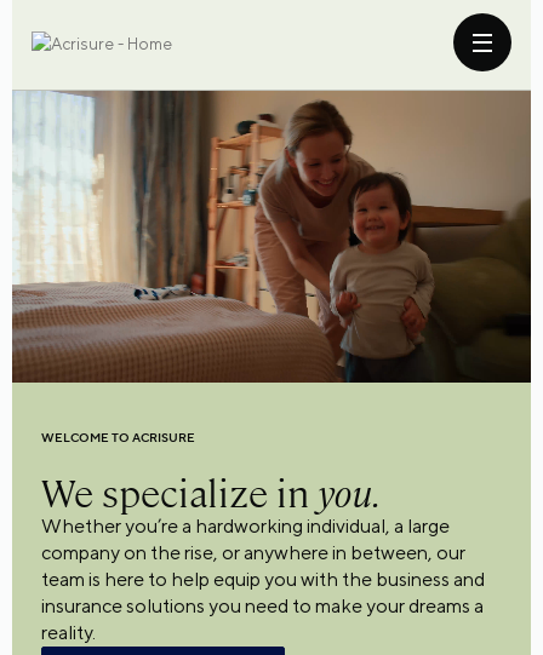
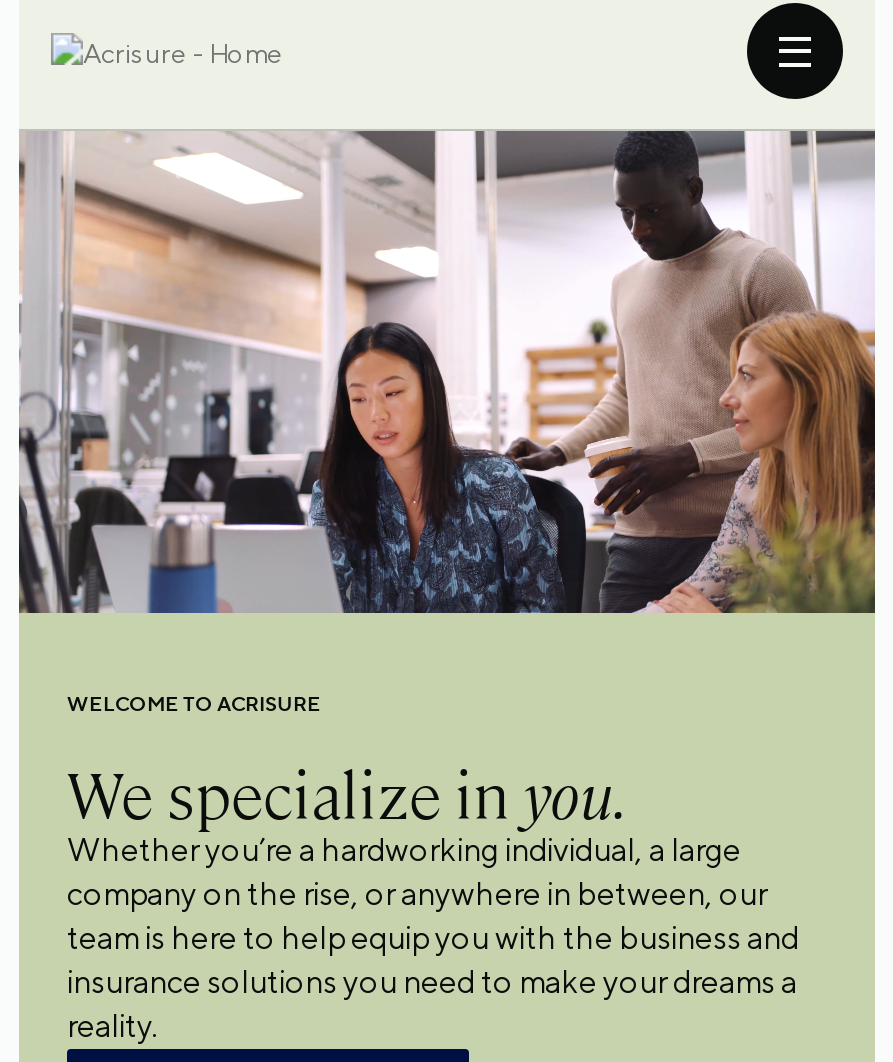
[12,90,532,384] [image] -> [17,129,877,615] [image]

